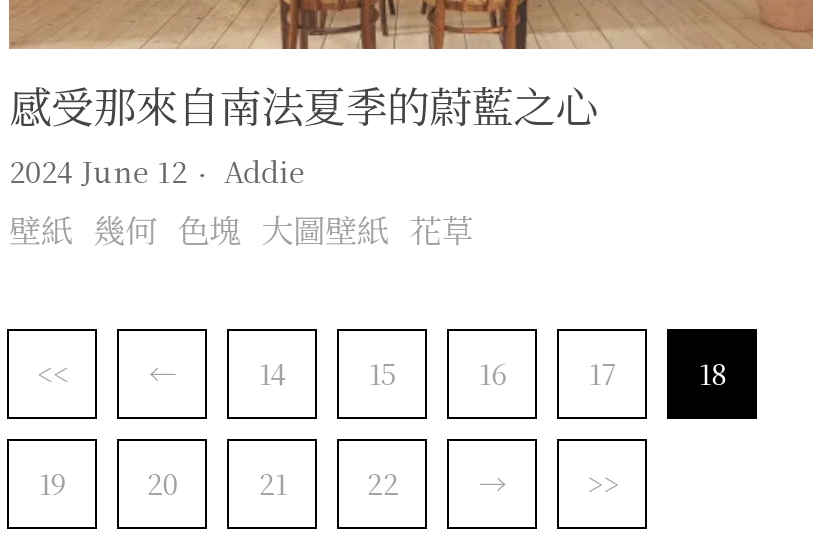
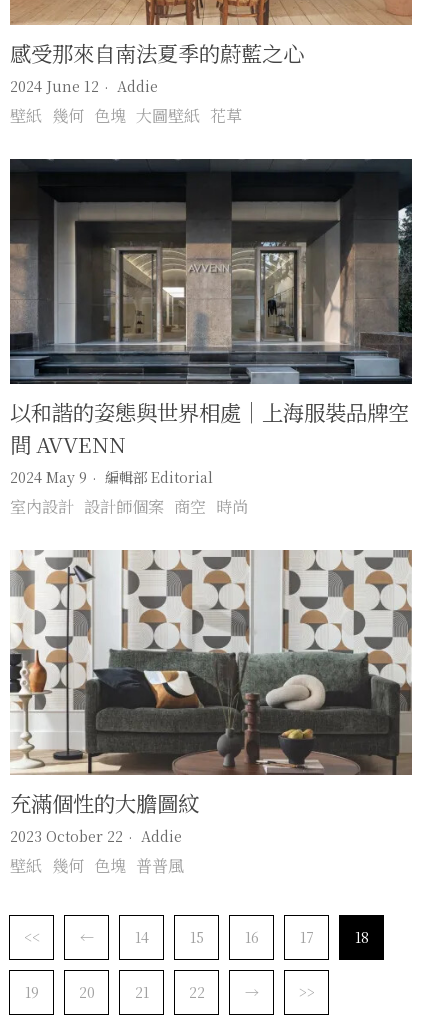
none -> [9,158,413,518] [image] | 以和諧的姿態與世界相處｜上海服裝品牌空 | 間 AVVENN | 2024 May 9 | 編輯部 Editorial | 室內設計 設計師個案 商空 時尚
none -> [9,549,412,877] [image] | 充滿個性的大膽圖紋 | 2023 October 22 | Addie | 壁紙 幾何 色塊 普普風

